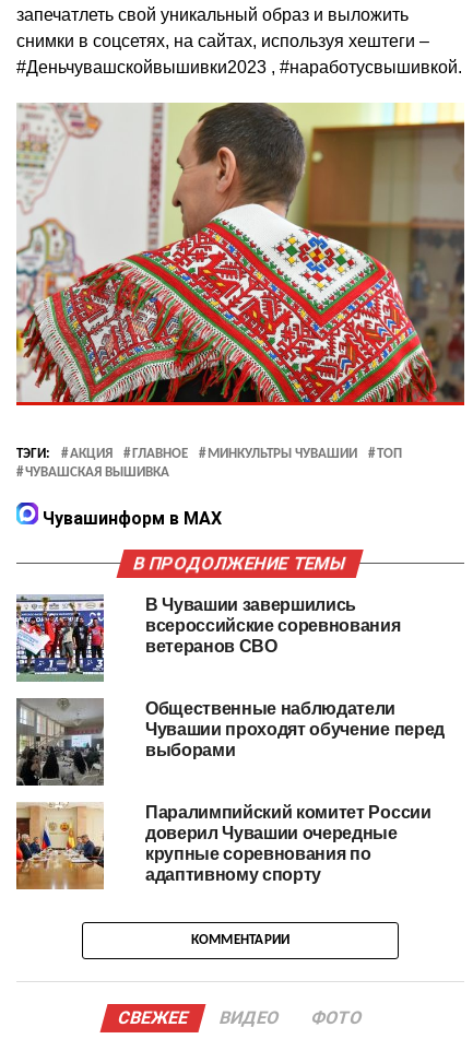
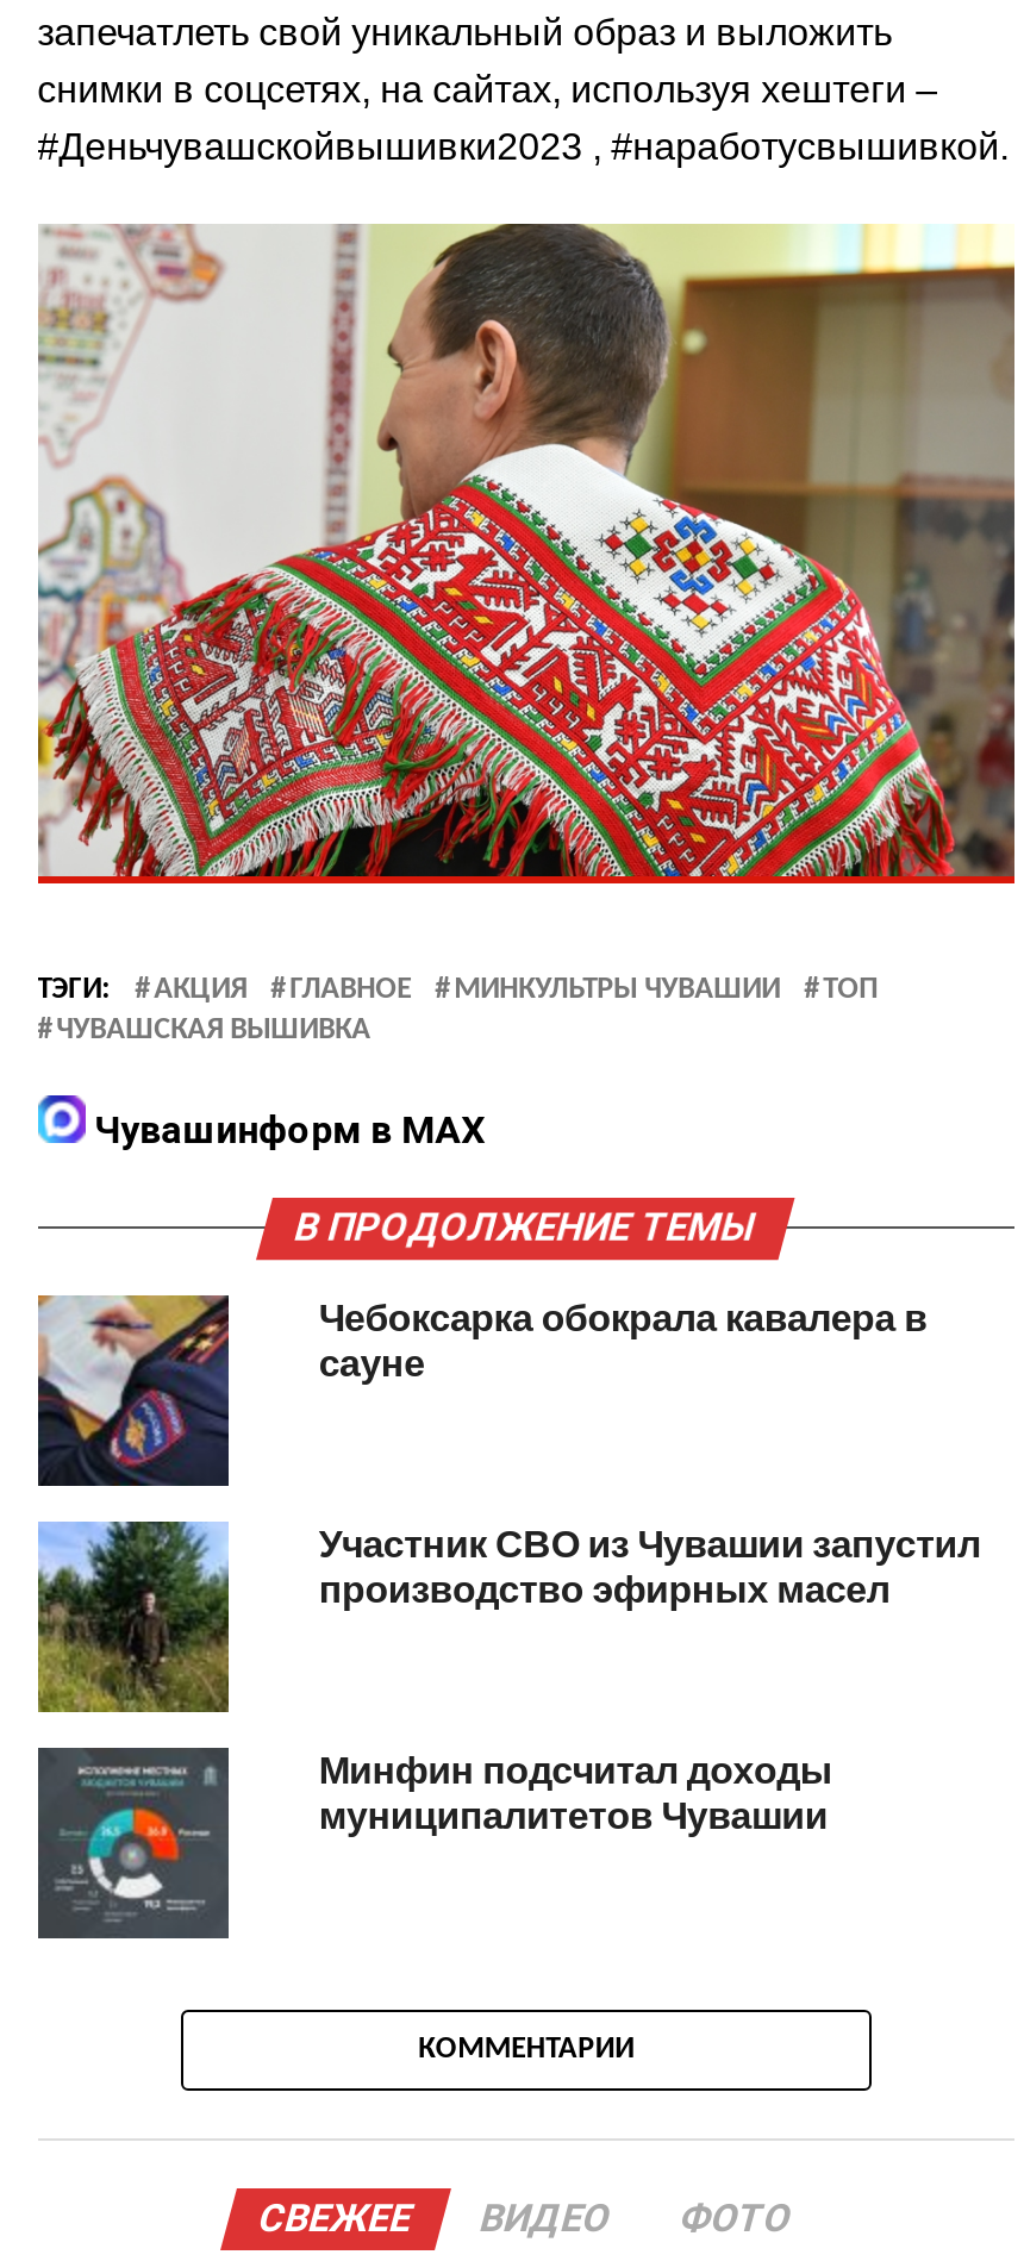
[15,594,400,682] [image] | В Чувашии завершились | всероссийские соревнования | ветеранов СВО -> [36,1293,927,1488] [image] | Чебоксарка обокрала кавалера в | сауне
[15,697,445,787] [image] | Общественные наблюдатели | Чувашии проходят обучение перед | выборами -> [38,1522,980,1715] [image] | Участник СВО из Чувашии запустил | производство эфирных масел
[15,802,431,890] [image] | Паралимпийский комитет России | доверил Чувашии очередные | крупные соревнования по | адаптивному спорту -> [36,1745,832,1941] [image] | Минфин подсчитал доходы | муниципалитетов Чувашии

